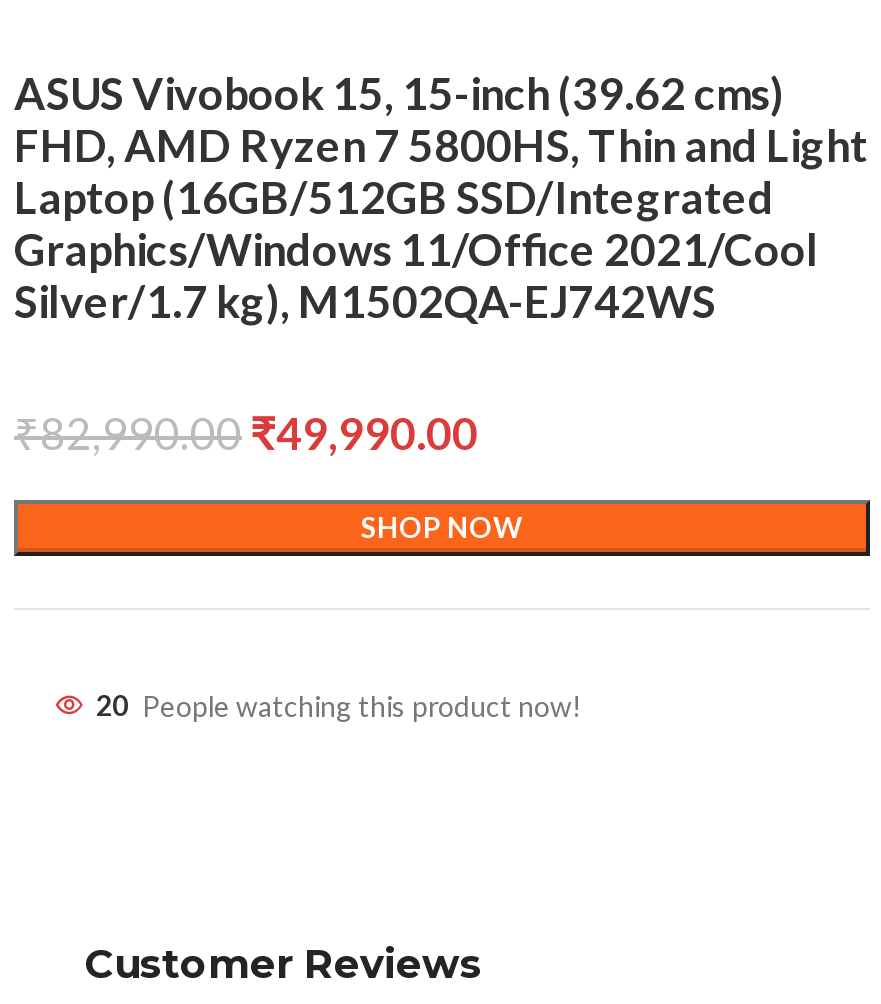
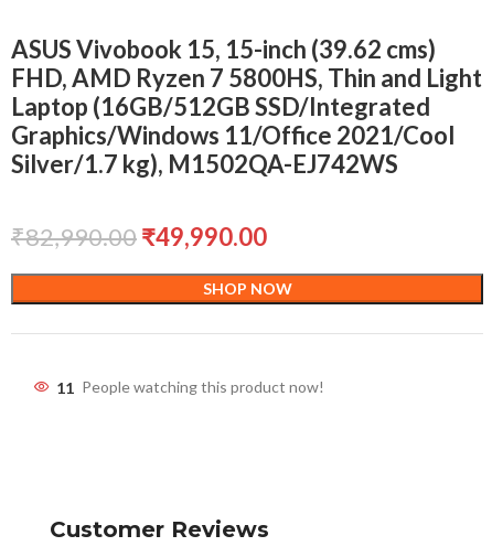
[96,688,582,722] 20 People watching this product now! -> [56,378,324,397] 11 People watching this product now!

